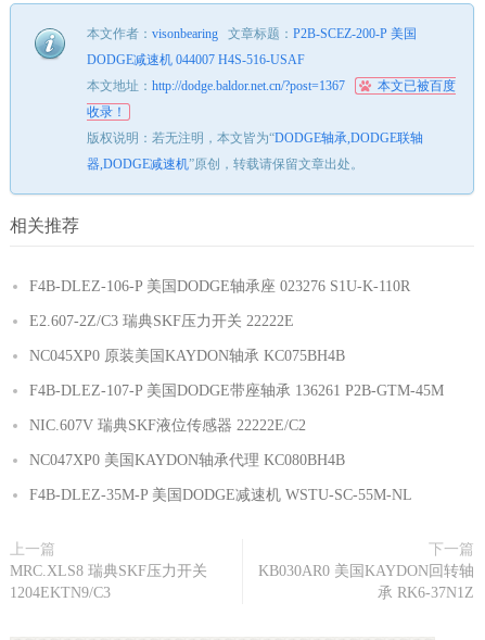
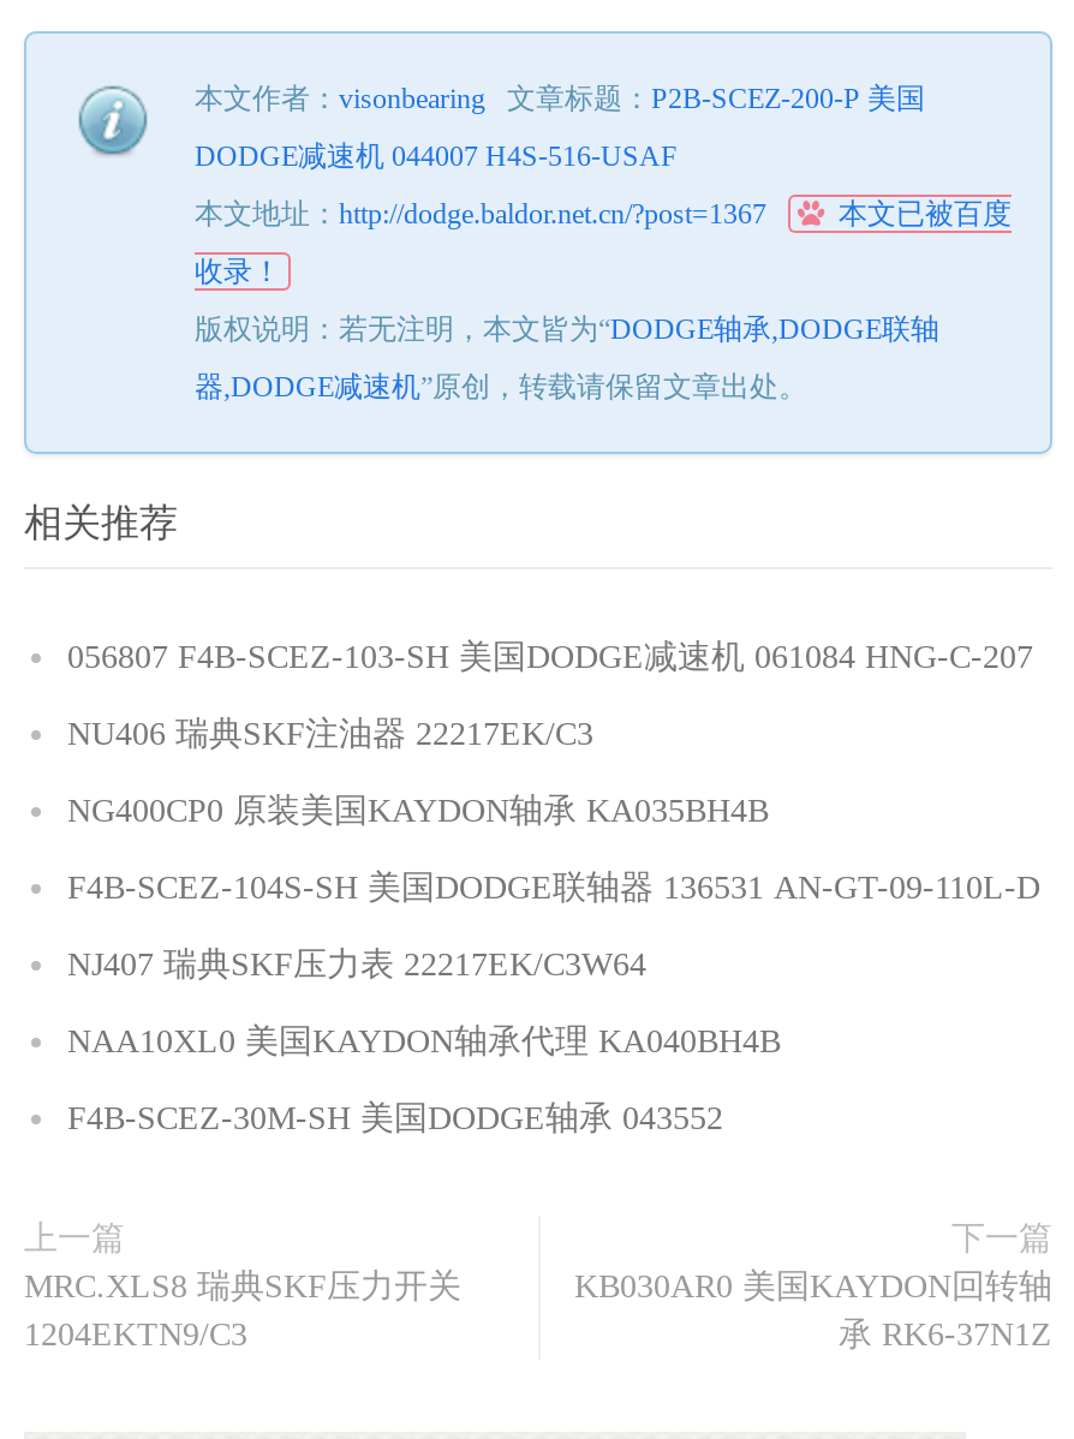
[29,278,410,294] F4B-DLEZ-106-P 美国DODGE轴承座 023276 S1U-K-110R -> [67,638,1033,674] 056807 F4B-SCEZ-103-SH 美国DODGE减速机 061084 HNG-C-207
[29,313,294,329] E2.607-2Z/C3 瑞典SKF压力开关 22222E -> [67,715,593,751] NU406 瑞典SKF注油器 22217EK/C3
[29,347,345,364] NC045XP0 原装美国KAYDON轴承 KC075BH4B -> [67,792,769,828] NG400CP0 原装美国KAYDON轴承 KA035BH4B
[29,382,444,398] F4B-DLEZ-107-P 美国DODGE带座轴承 136261 P2B-GTM-45M -> [67,869,1040,905] F4B-SCEZ-104S-SH 美国DODGE联轴器 136531 AN-GT-09-110L-D
[29,417,306,433] NIC.607V 瑞典SKF液位传感器 22222E/C2 -> [67,946,646,982] NJ407 瑞典SKF压力表 22217EK/C3W64
[29,452,345,468] NC047XP0 美国KAYDON轴承代理 KC080BH4B -> [67,1023,781,1059] NAA10XL0 美国KAYDON轴承代理 KA040BH4B
[29,486,412,503] F4B-DLEZ-35M-P 美国DODGE减速机 WSTU-SC-55M-NL -> [67,1100,723,1136] F4B-SCEZ-30M-SH 美国DODGE轴承 043552

